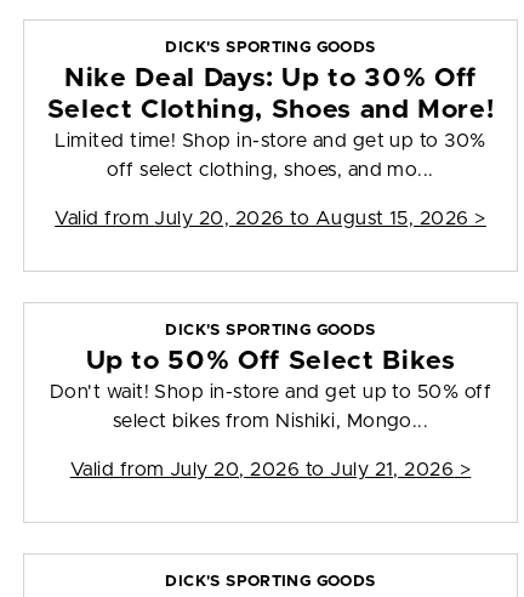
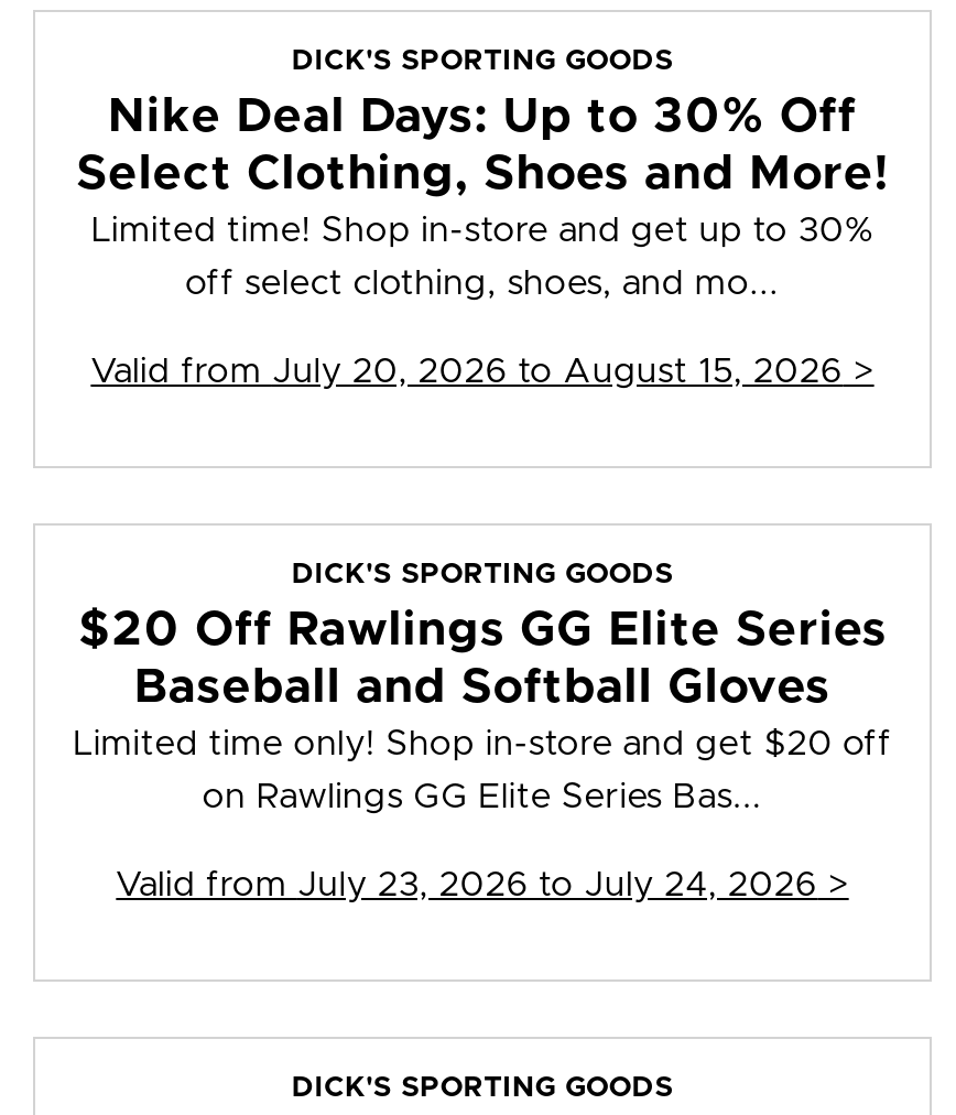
[49,348,492,402] Up to 50% Off Select Bikes | Don't wait! Shop in-store and get up to 50% off -> [73,608,892,762] $20 Off Rawlings GG Elite Series | Baseball and Softball Gloves | Limited time only! Shop in-store and get $20 off
[112,412,429,431] select bikes from Nishiki, Mongo... -> [202,779,763,815] on Rawlings GG Elite Series Bas...
[70,460,471,480] Valid from July 20, 2026 to July 21, 2026 > -> [116,868,849,903] Valid from July 23, 2026 to July 24, 2026 >

